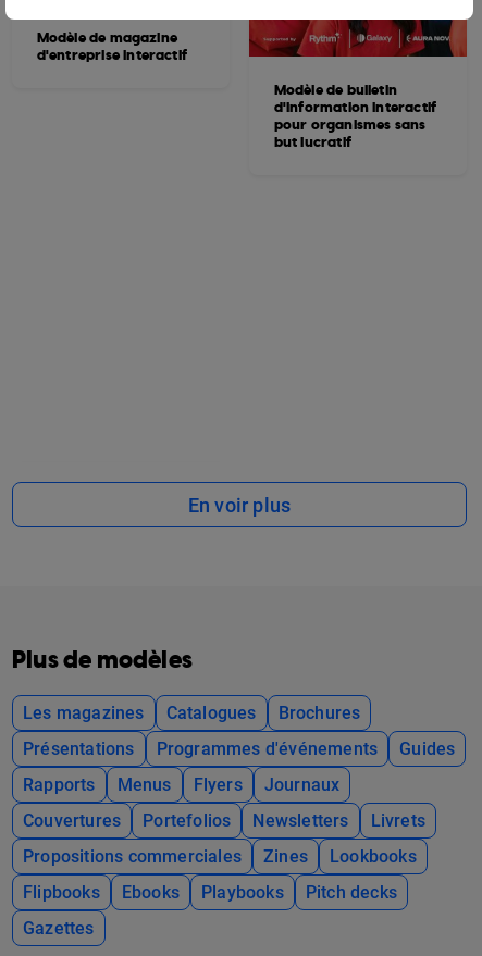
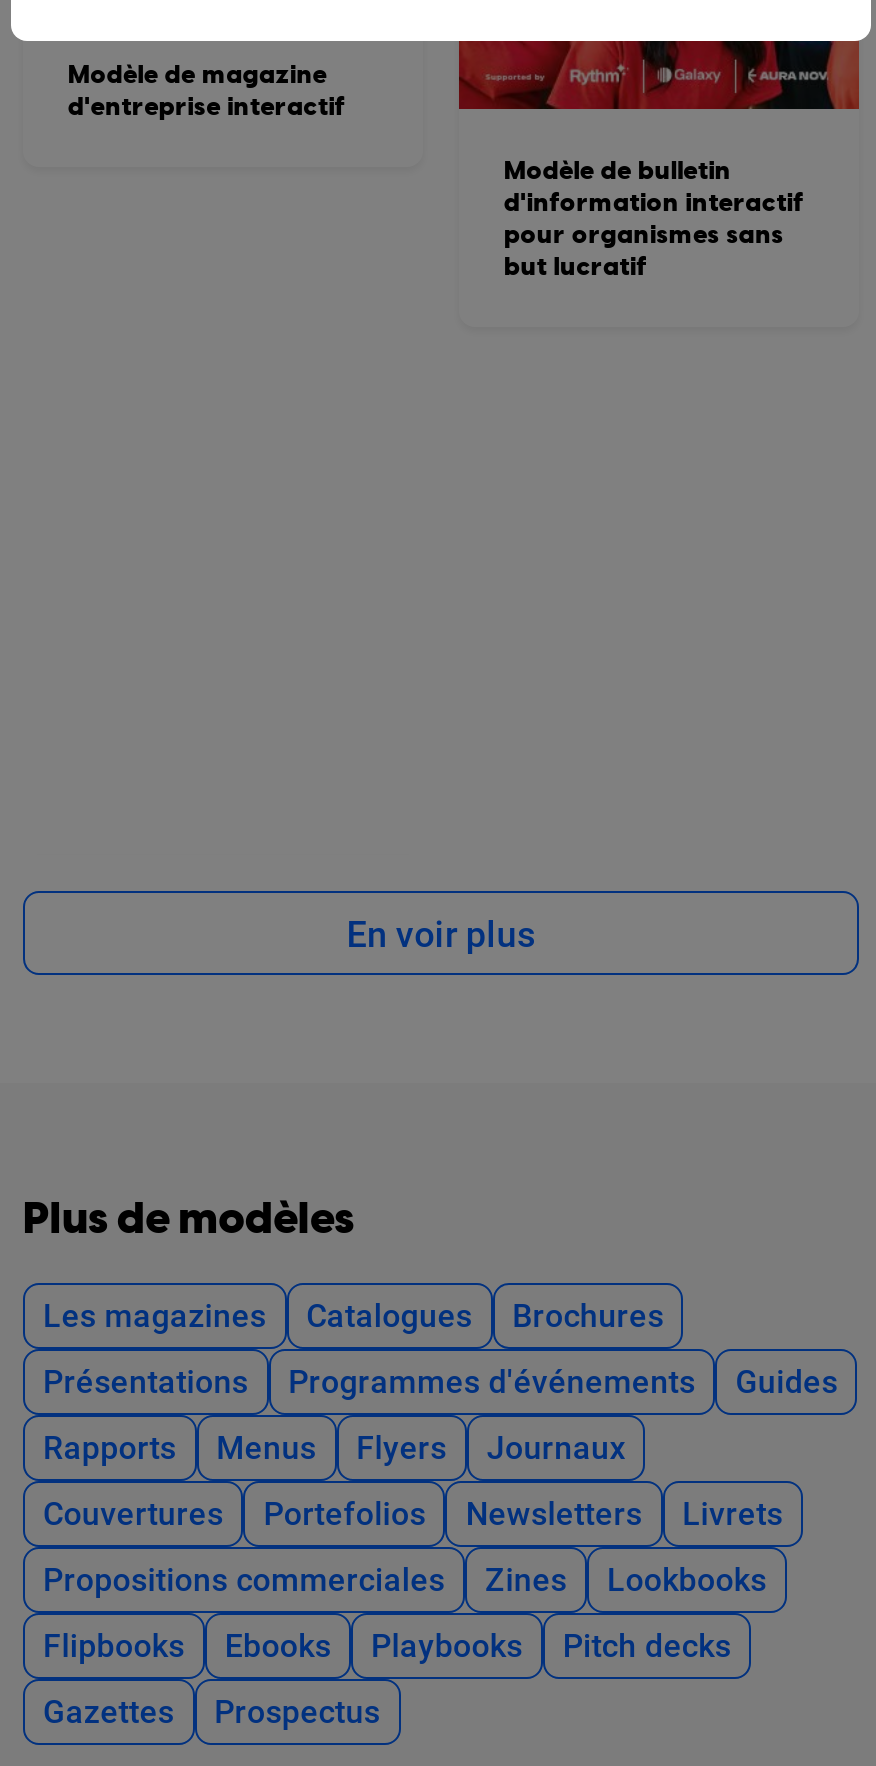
none -> [214,1693,380,1731] Prospectus

